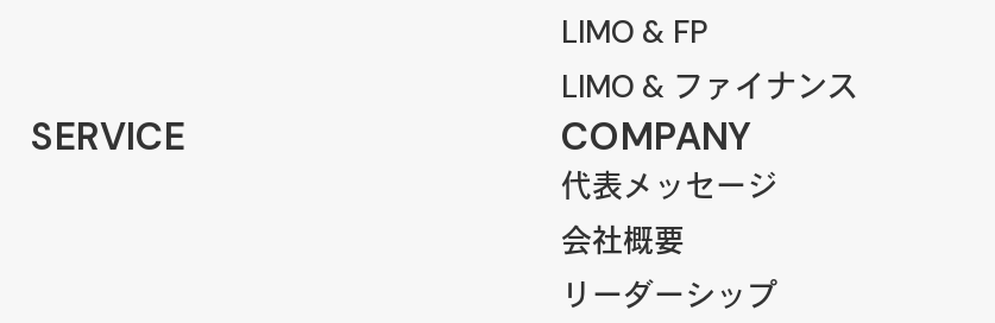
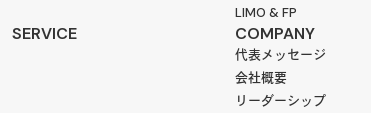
[561,65,858,106] LIMO & ファイナンス -> none

